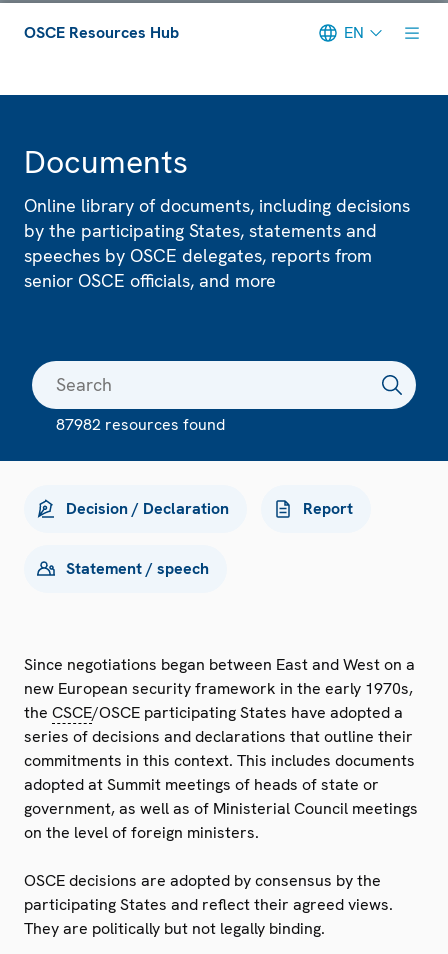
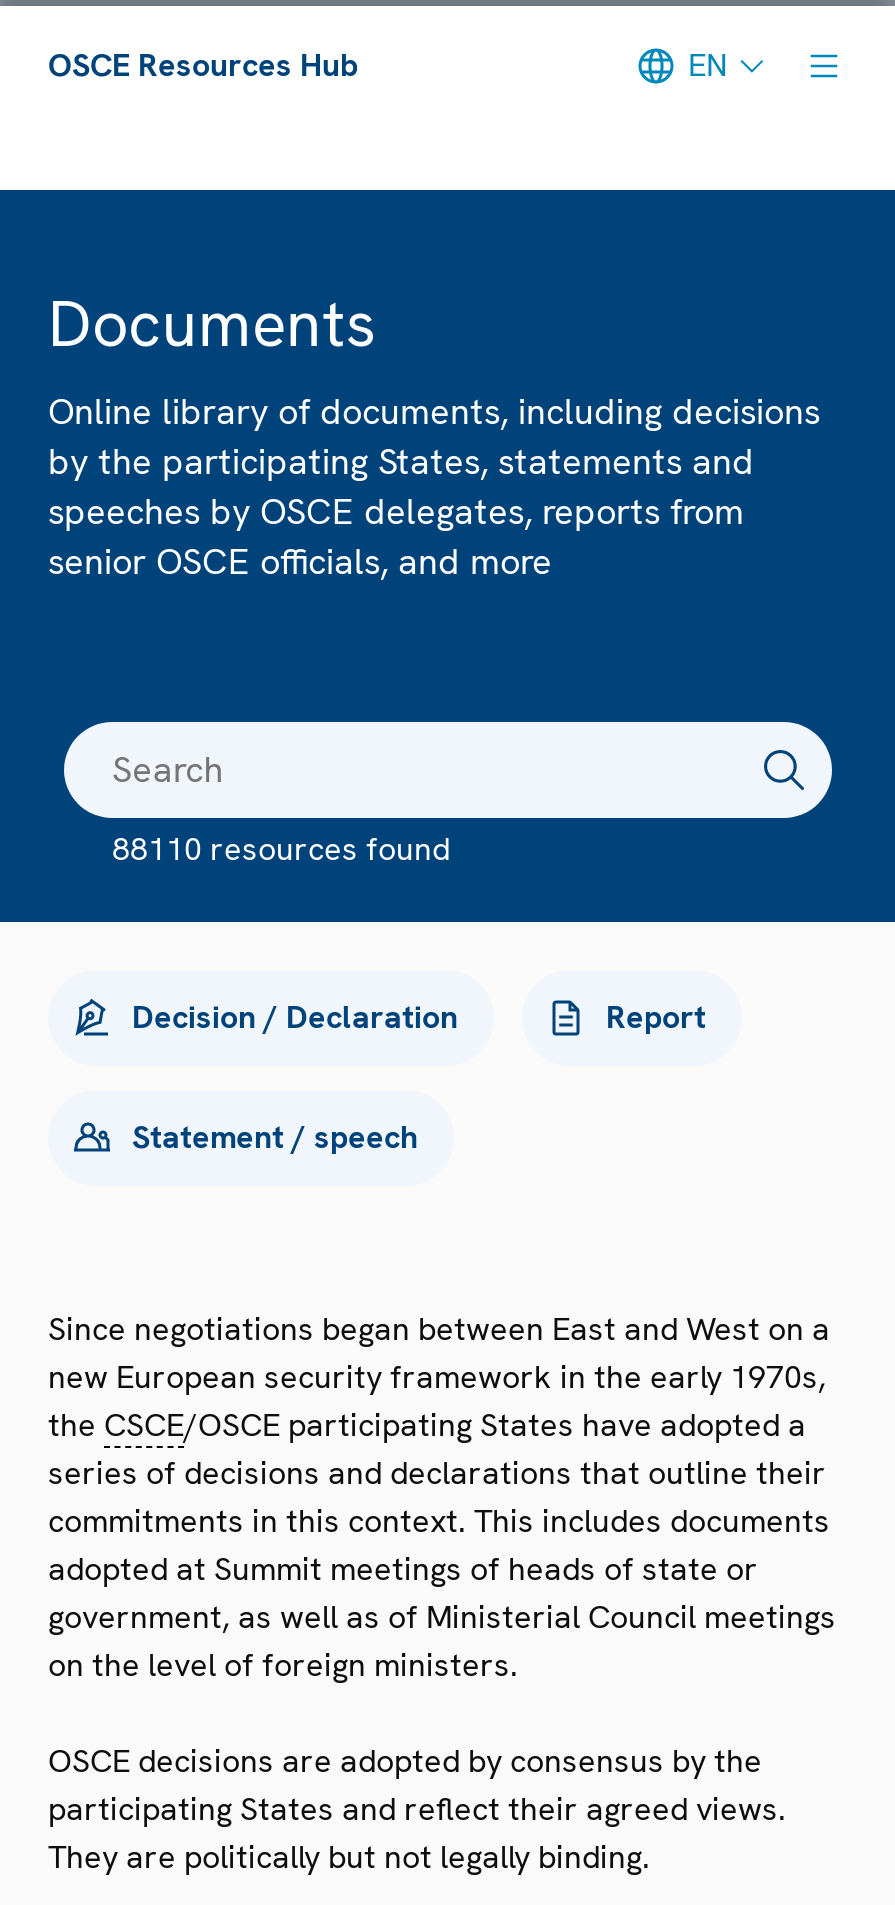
[56,414,225,435] 87982 resources found -> [112,827,450,869] 88110 resources found

